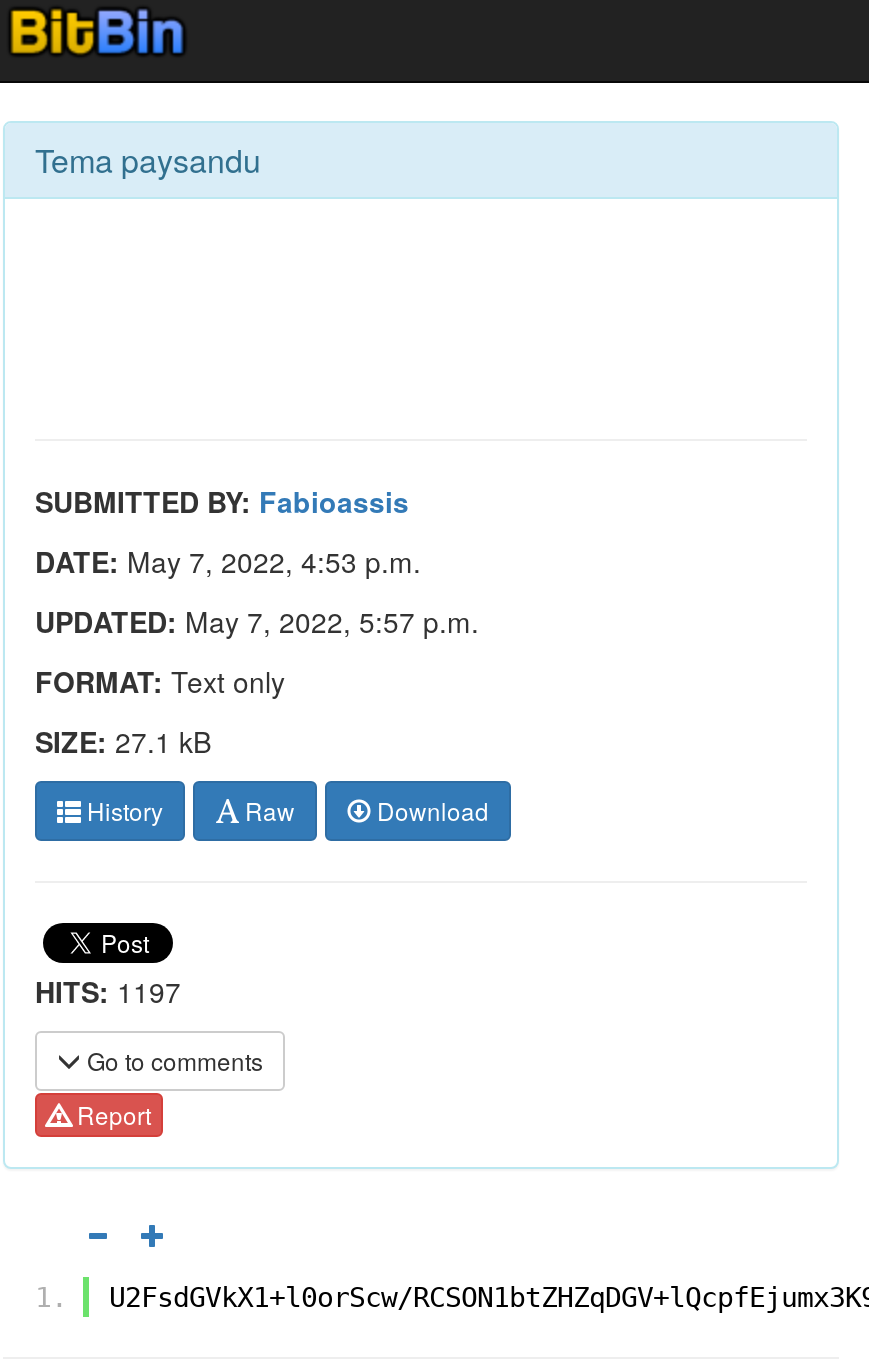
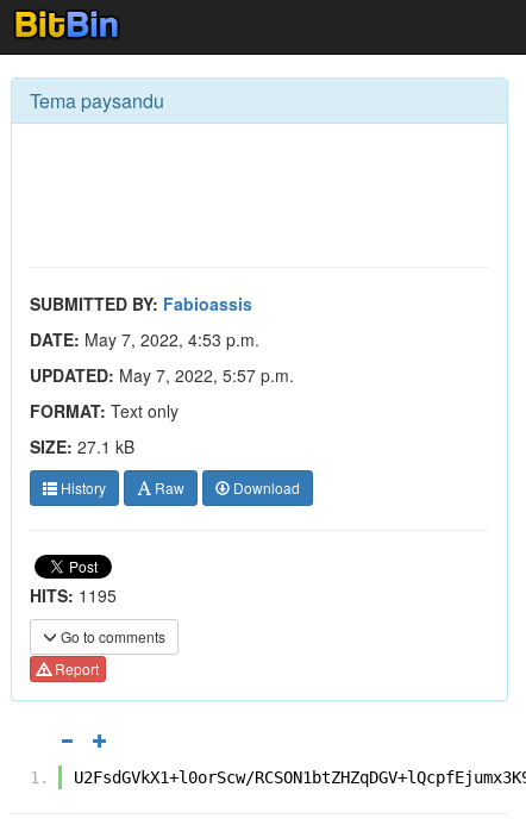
[35,971,181,1011] HITS: 1197 -> [30,583,117,607] HITS: 1195

